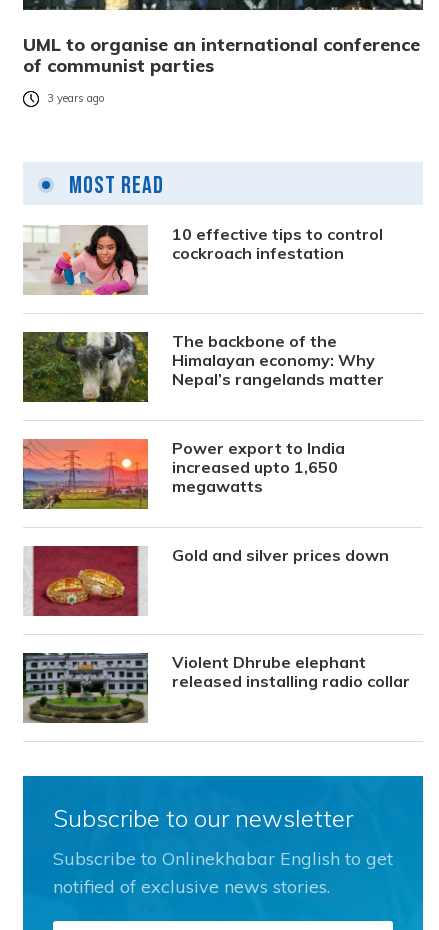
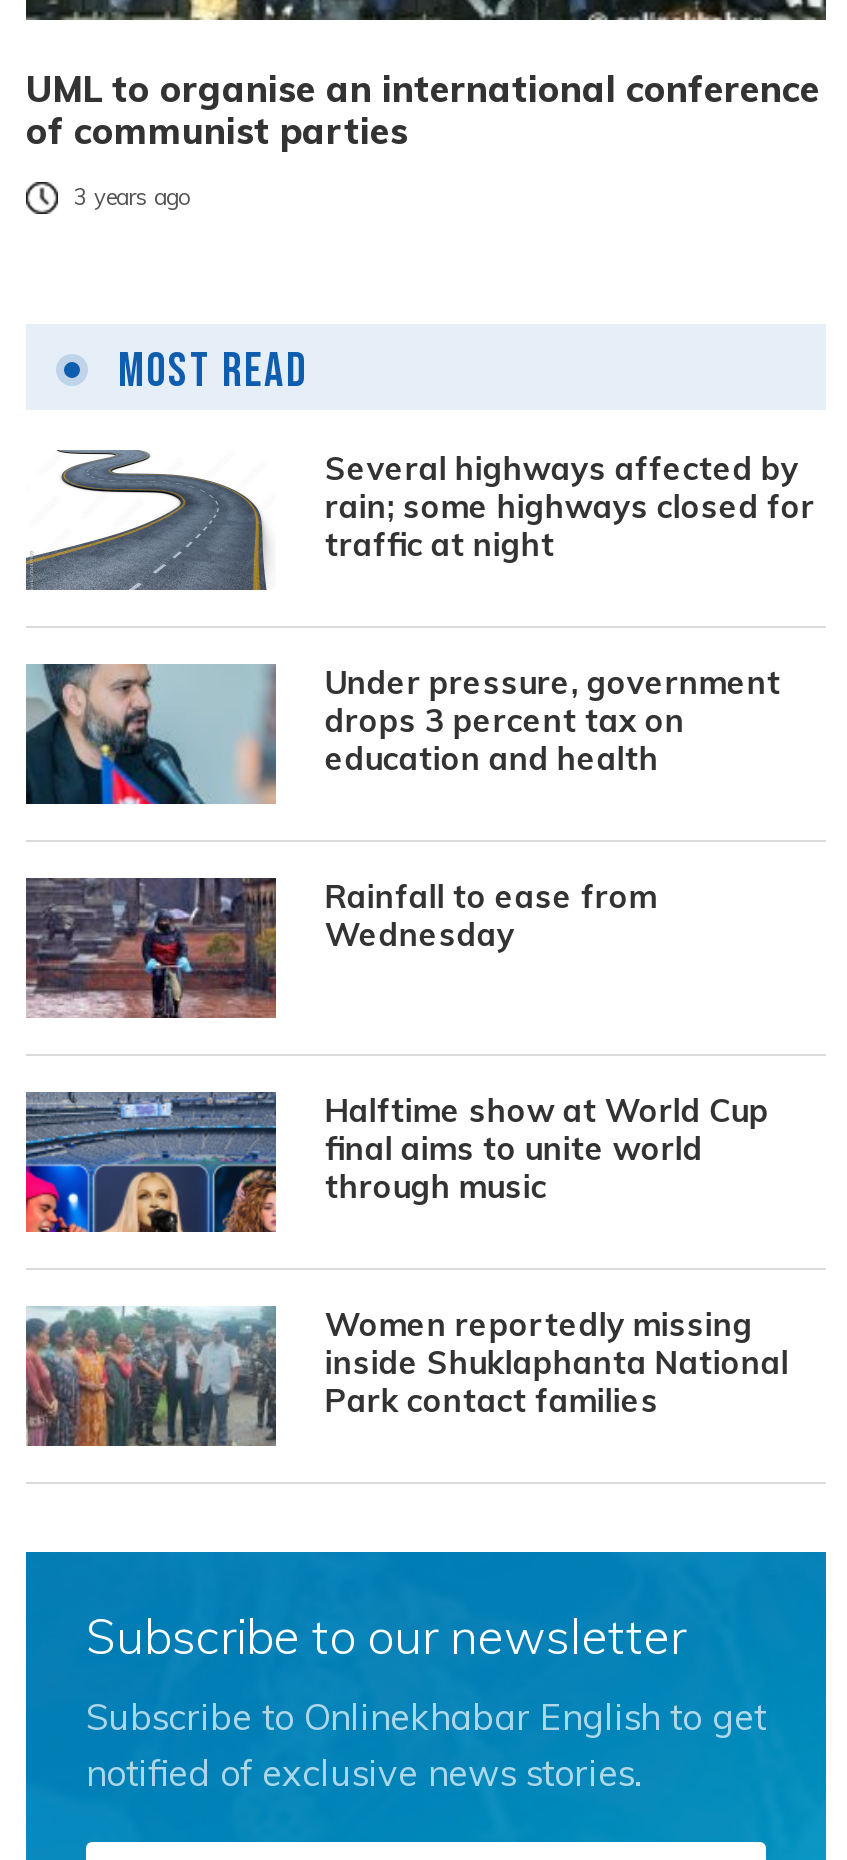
[22,223,383,296] [image] | 10 effective tips to control | cockroach infestation -> [26,447,815,592] [image] | Several highways affected by | rain; some highways closed for | traffic at night
[22,330,384,403] [image] | The backbone of the | Himalayan economy: Why | Nepal’s rangelands matter -> [24,661,781,806] [image] | Under pressure, government | drops 3 percent tax on | education and health
[22,437,345,510] [image] | Power export to India | increased upto 1,650 | megawatts -> [24,875,657,1020] [image] | Rainfall to ease from | Wednesday
[23,544,389,617] [image] | Gold and silver prices down -> [24,1089,769,1234] [image] | Halftime show at World Cup | final aims to unite world | through music
[22,651,410,723] [image] | Violent Dhrube elephant | released installing radio collar -> [24,1303,789,1446] [image] | Women reportedly missing | inside Shuklaphanta National | Park contact families

